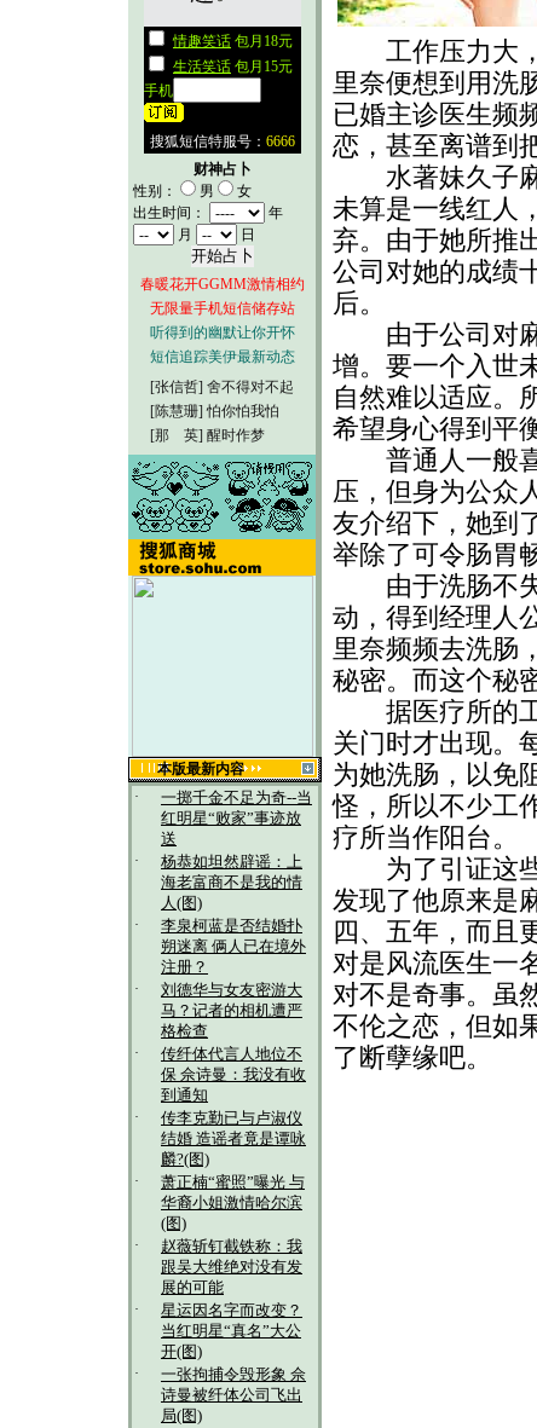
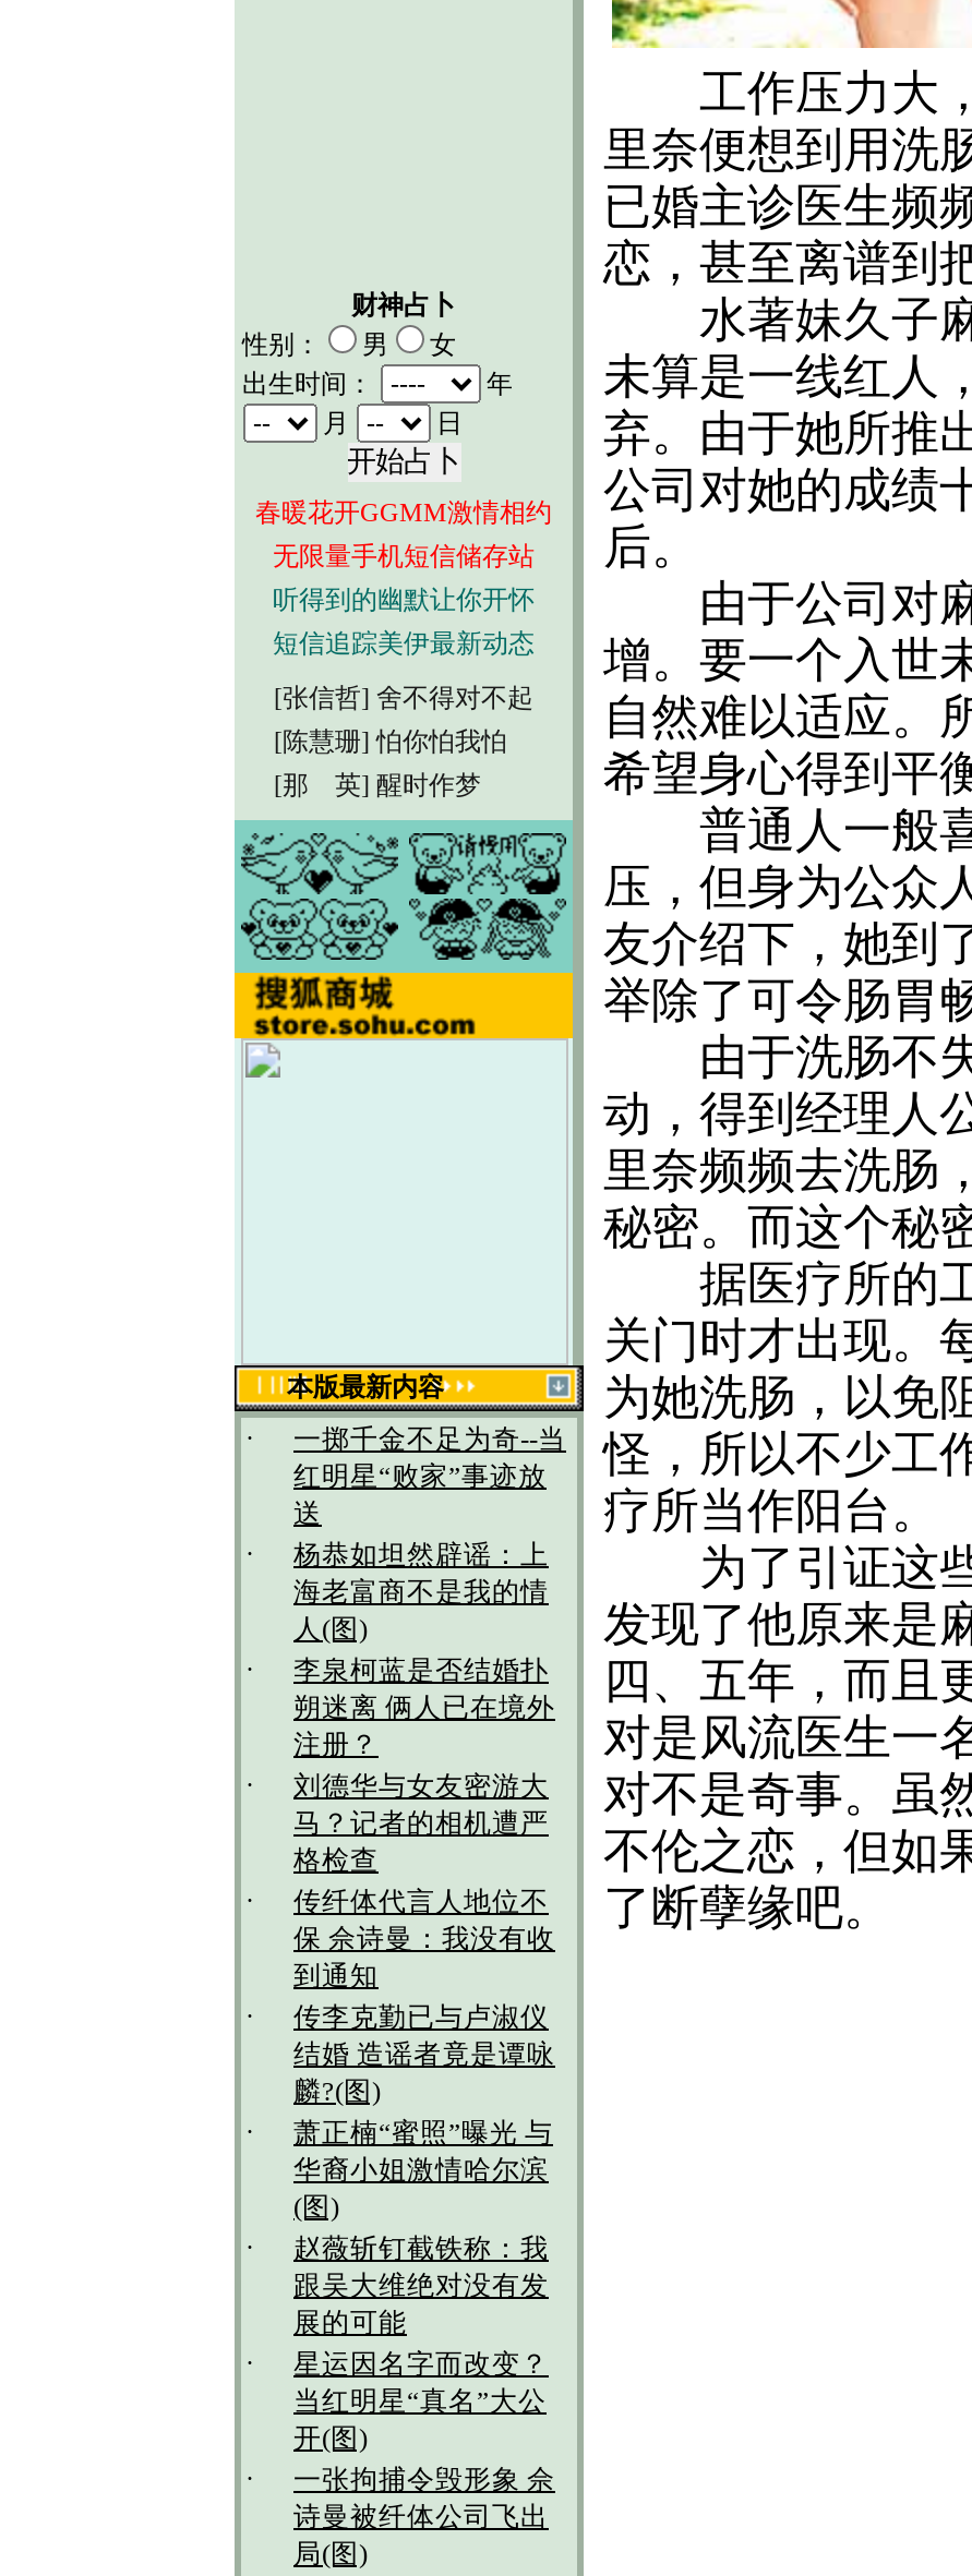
[143,25,302,155] [image] -> none

